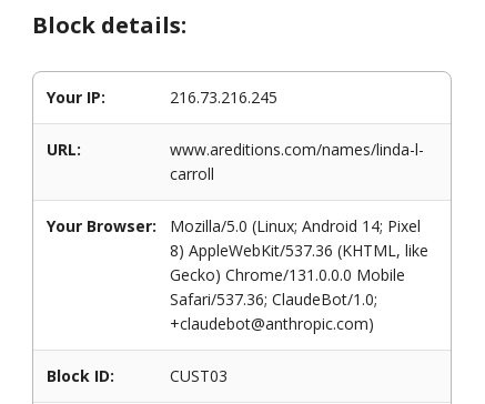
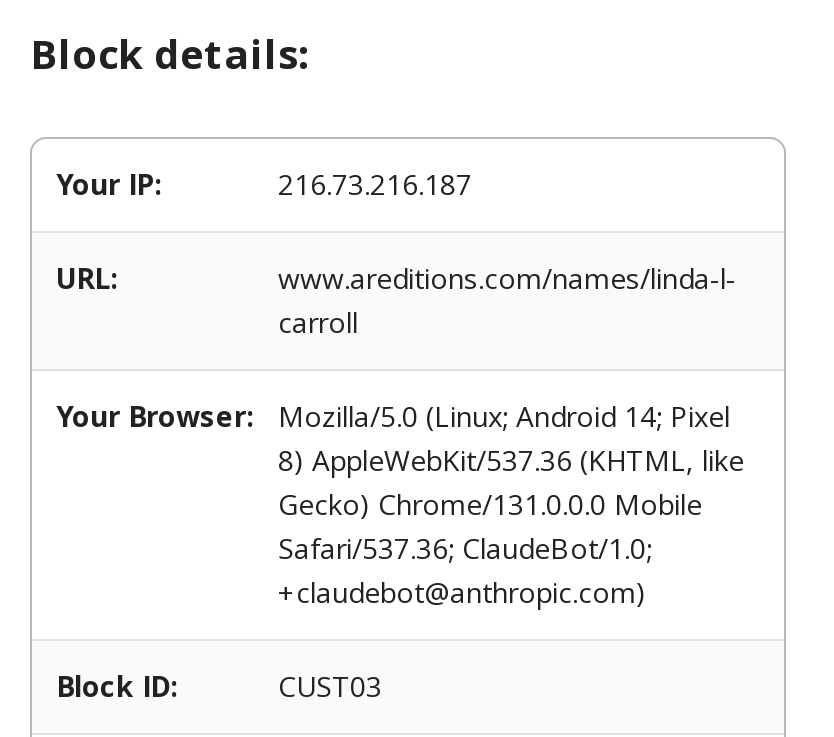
[170,87,277,108] 216.73.216.245 -> [278,165,472,203] 216.73.216.187

